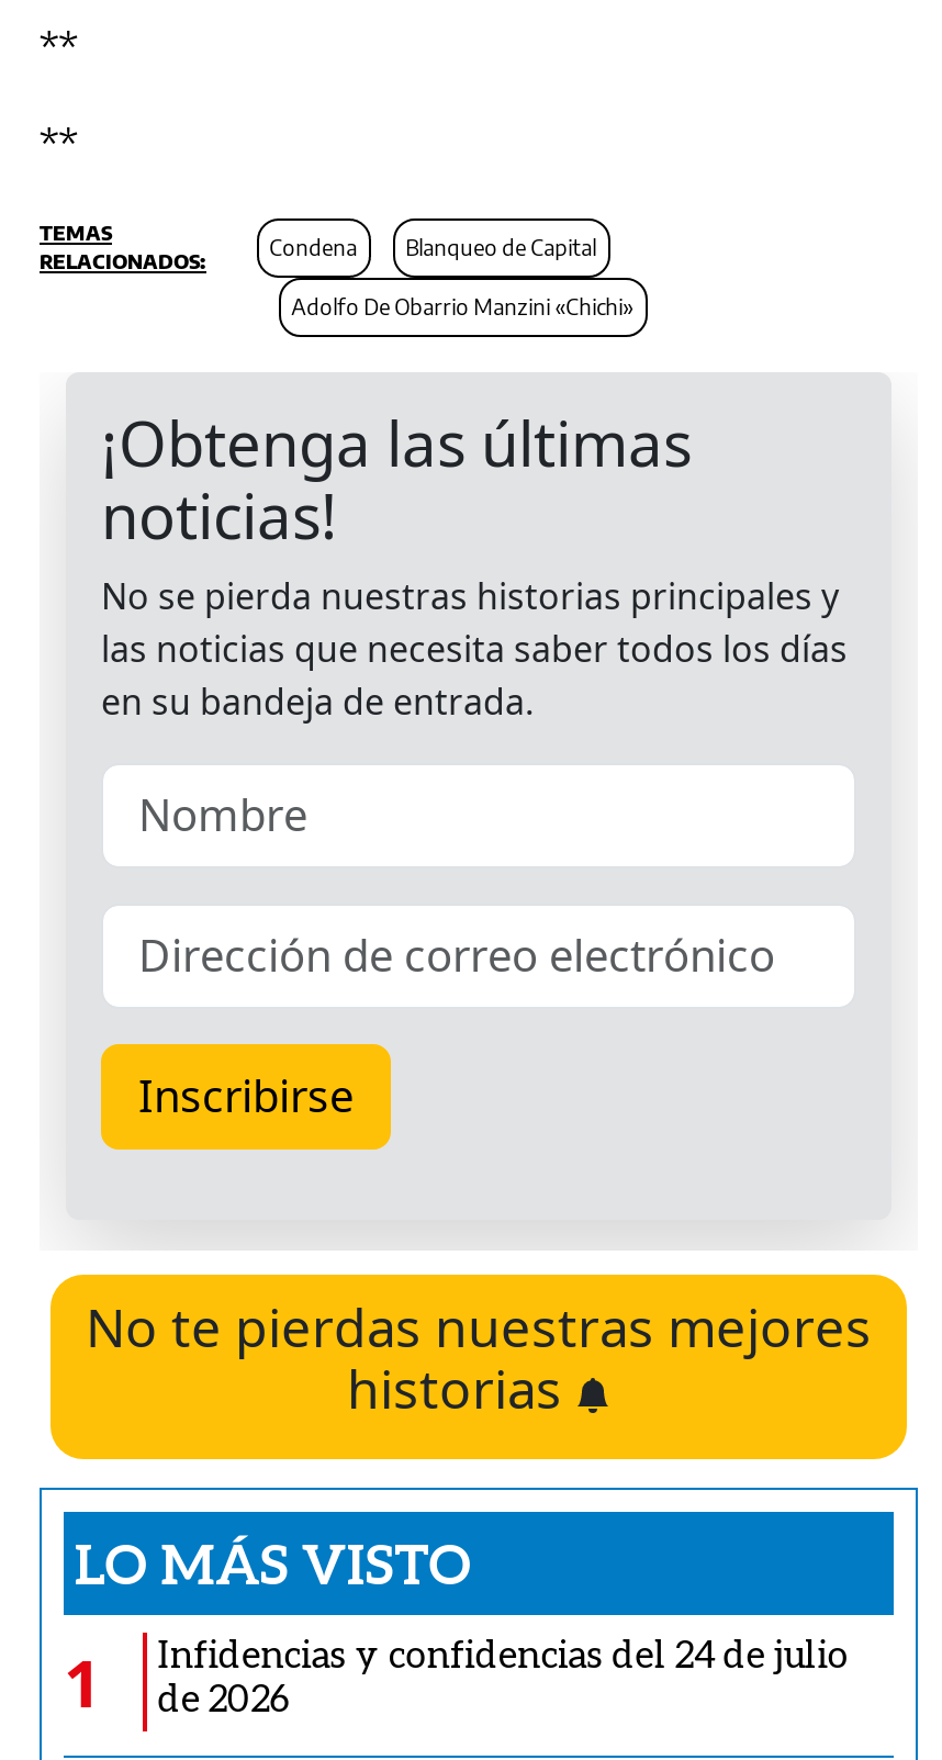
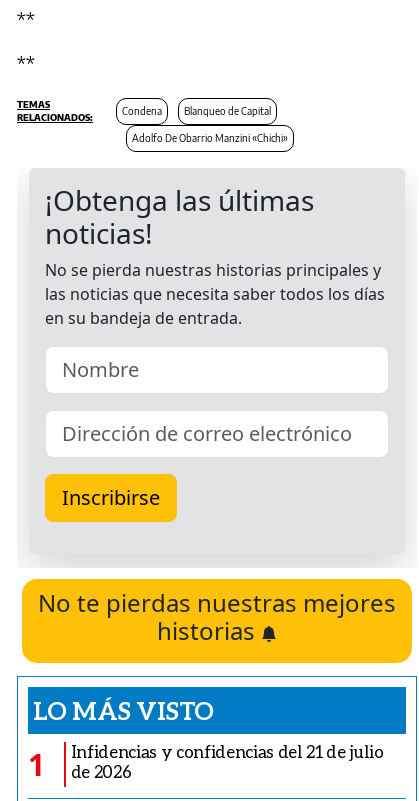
[158,1631,849,1677] Infidencias y confidencias del 24 de julio -> [71,741,383,762] Infidencias y confidencias del 21 de julio

